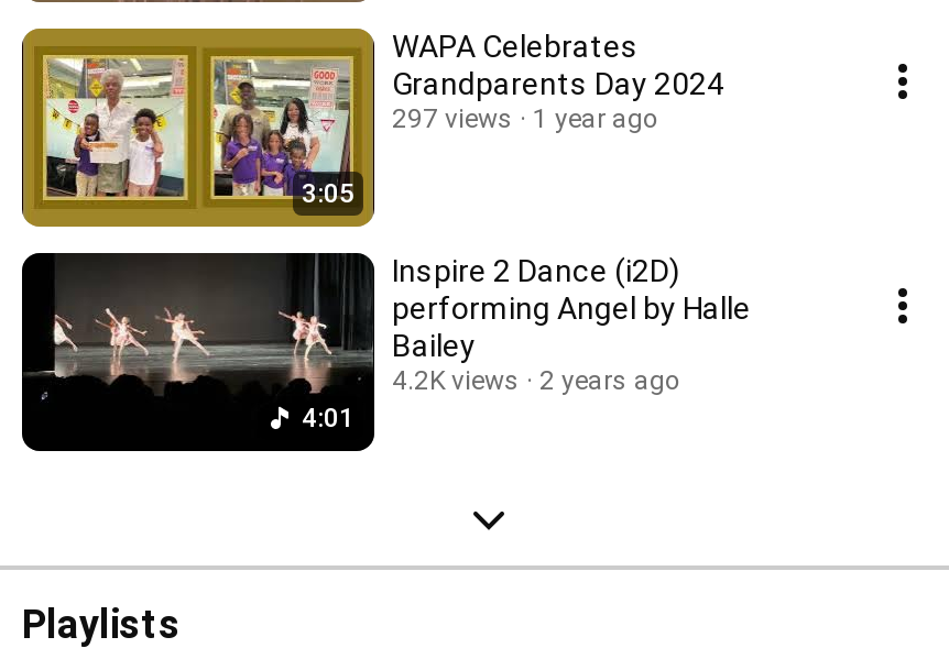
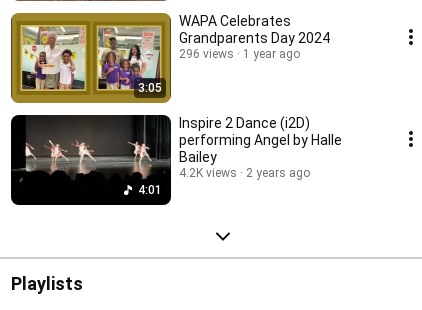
[392,103,658,134] 297 views 1 year ago -> [179,47,300,61] 296 views 1 year ago

